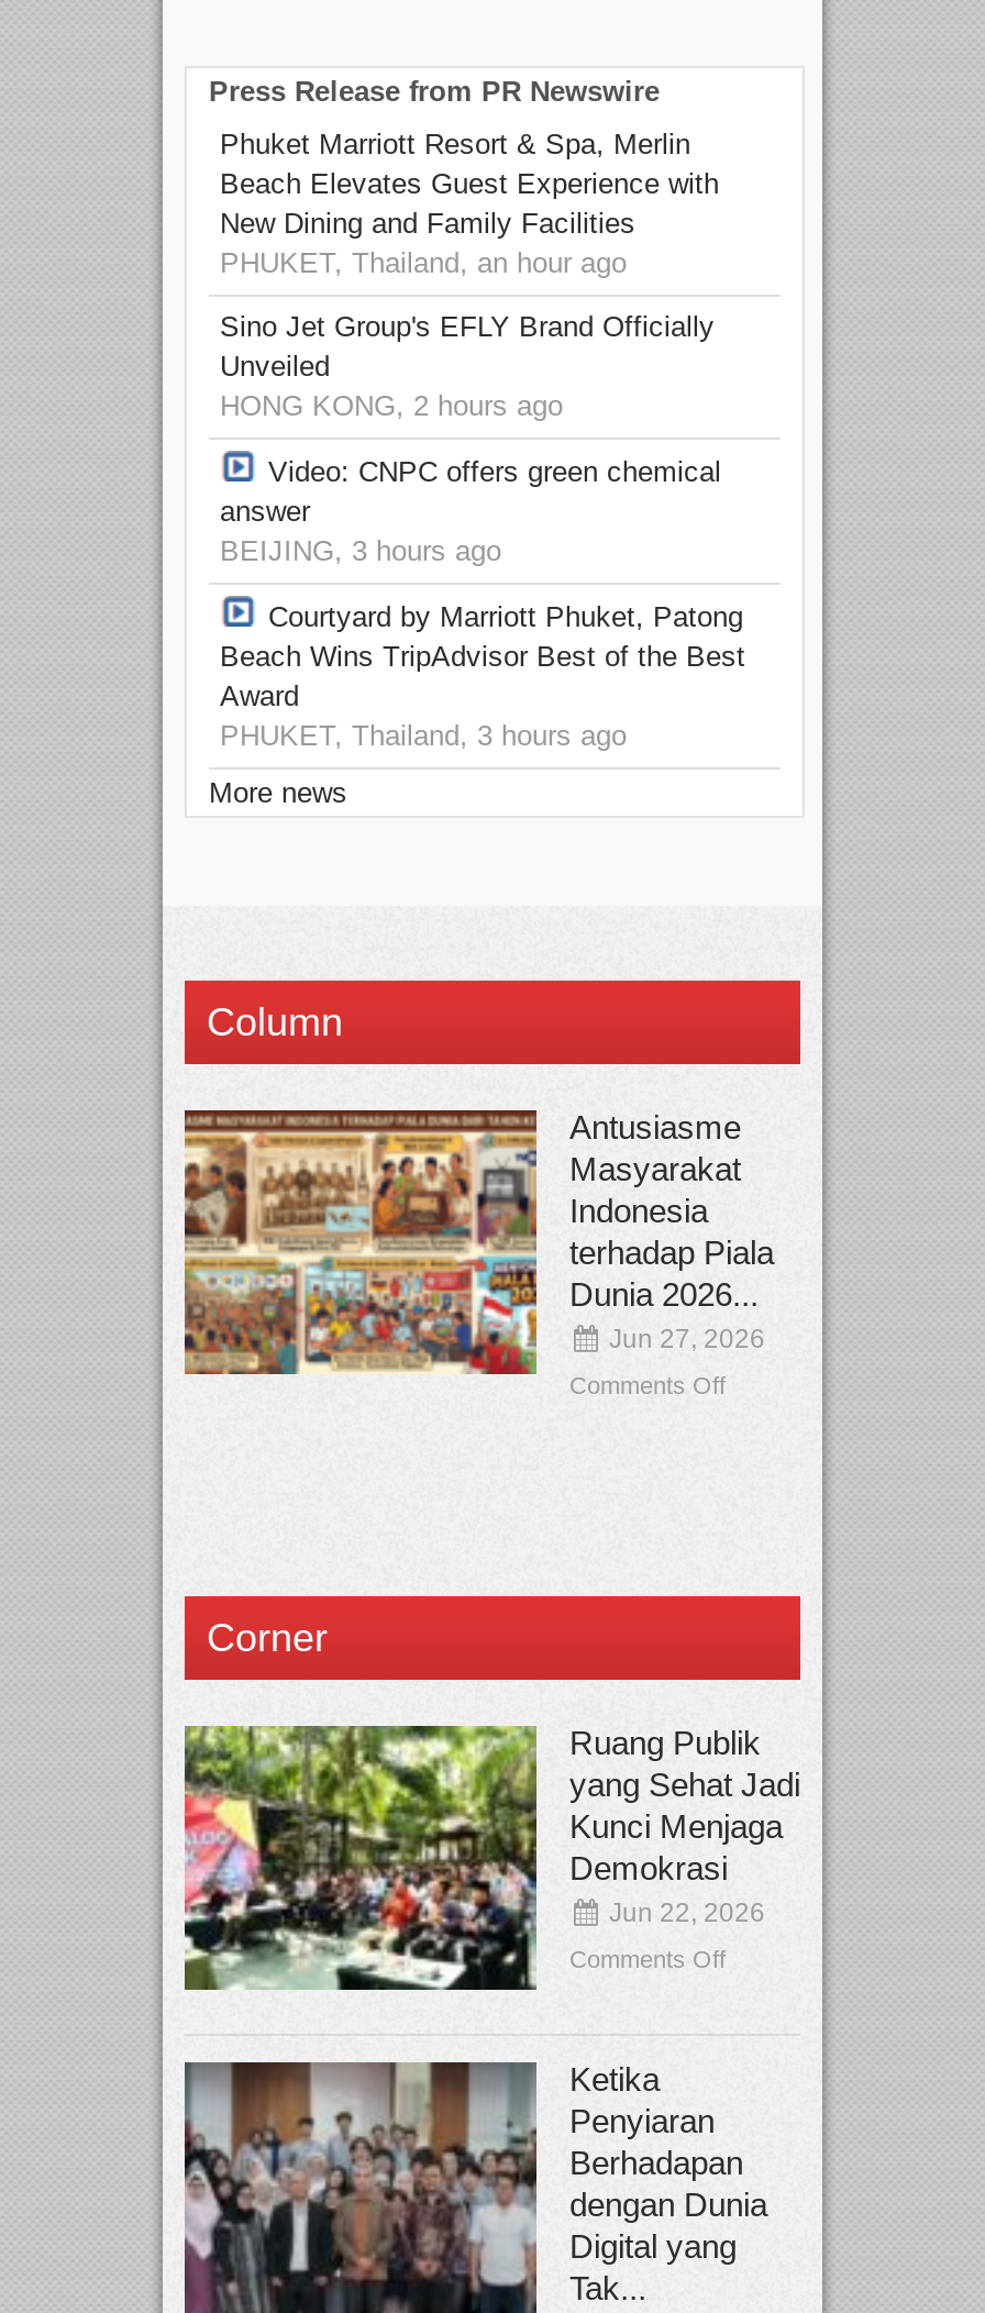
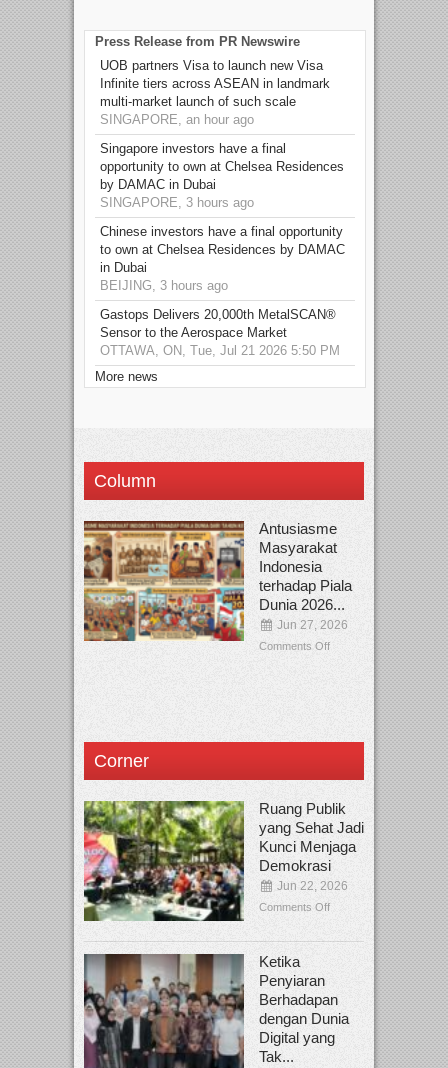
[220,127,719,278] Phuket Marriott Resort & Spa, Merlin | Beach Elevates Guest Experience with | New Dining and Family Facilities | PHUKET, Thailand, an hour ago -> [100,58,330,127] UOB partners Visa to launch new Visa | Infinite tiers across ASEAN in landmark | multi-market launch of such scale | SINGAPORE, an hour ago
[220,309,715,421] Sino Jet Group's EFLY Brand Officially | Unveiled | HONG KONG, 2 hours ago -> [100,141,344,210] Singapore investors have a final | opportunity to own at Chelsea Residences | by DAMAC in Dubai | SINGAPORE, 3 hours ago
[220,454,721,527] Video: CNPC offers green chemical | answer -> [100,224,345,275] Chinese investors have a final opportunity | to own at Chelsea Residences by DAMAC | in Dubai
moved [220,533,501,566] -> [100,278,228,293]: BEIJING, 3 hours ago
[220,599,745,751] Courtyard by Marriott Phuket, Patong | Beach Wins TripAdvisor Best of the Best | Award | PHUKET, Thailand, 3 hours ago -> [100,307,340,358] Gastops Delivers 20,000th MetalSCAN® | Sensor to the Aerospace Market | OTTAWA, ON, Tue, Jul 21 2026 5:50 PM

